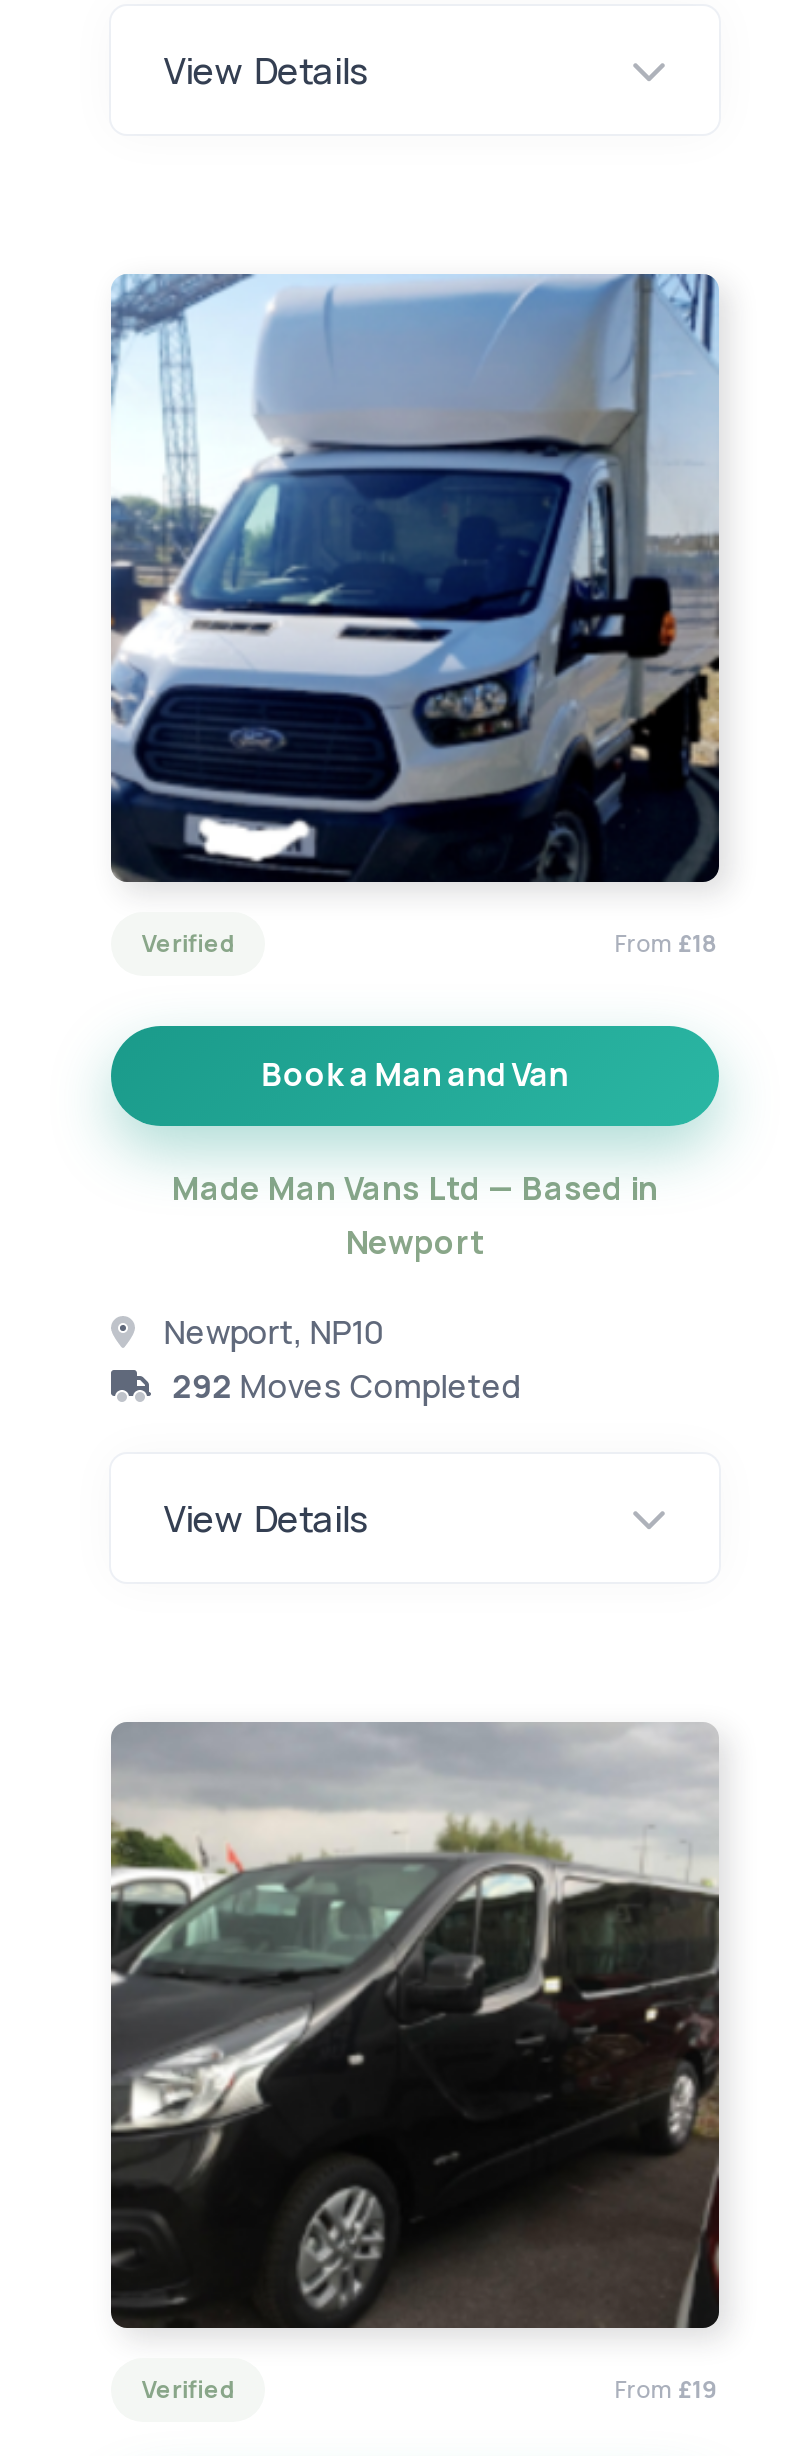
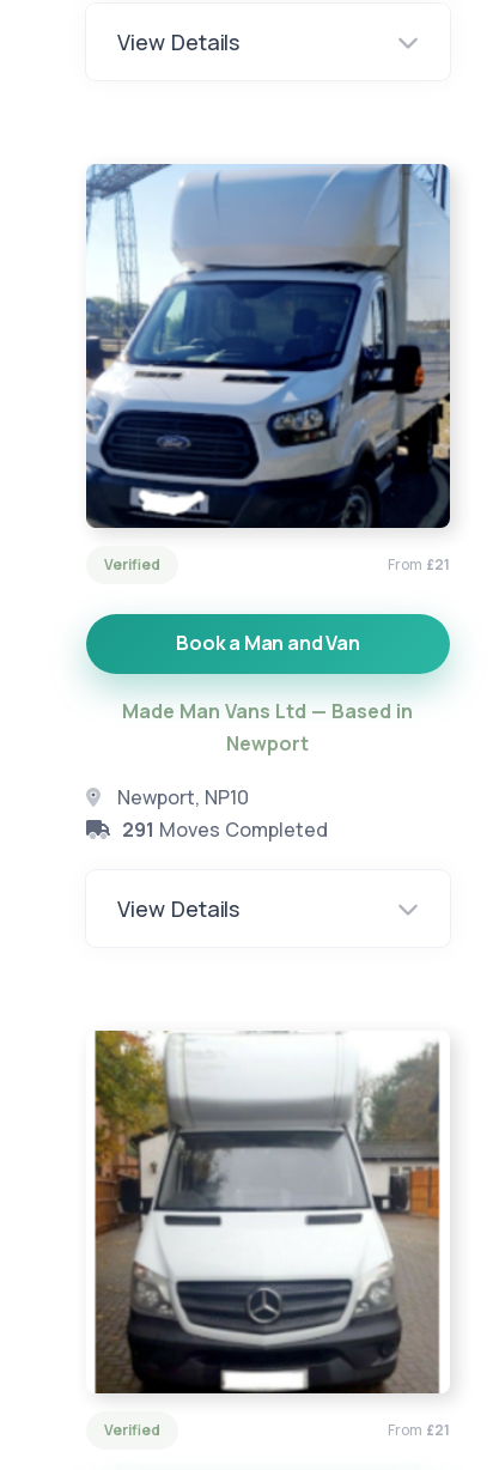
[614,925,718,959] From £18 -> [387,554,450,574] From £21
[172,1363,522,1407] 292 Moves Completed -> [122,816,328,842] 291 Moves Completed
[109,1722,721,2406] [image] | From £19 -> [86,1029,450,1440] [image] | From £21

